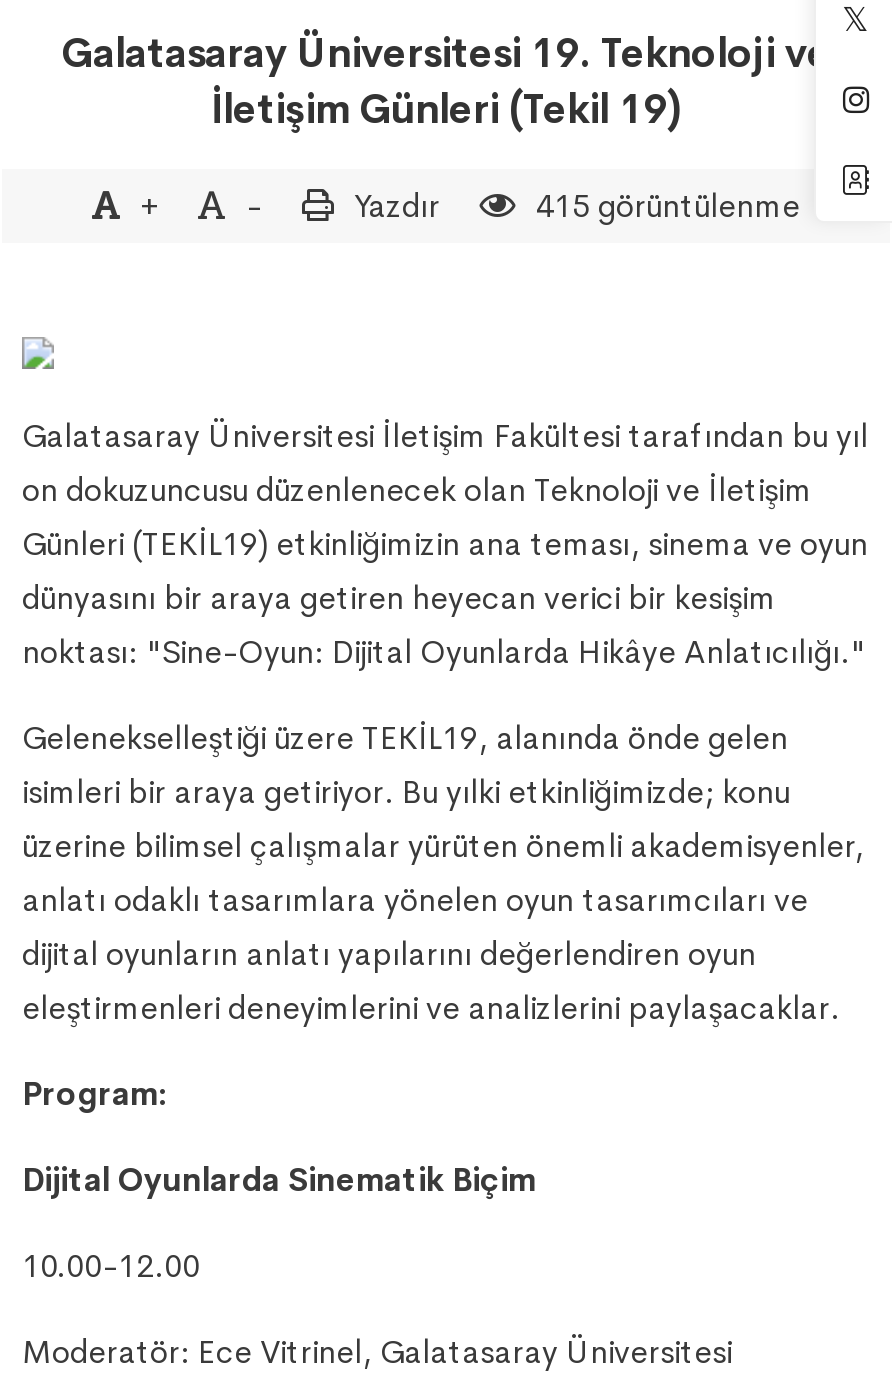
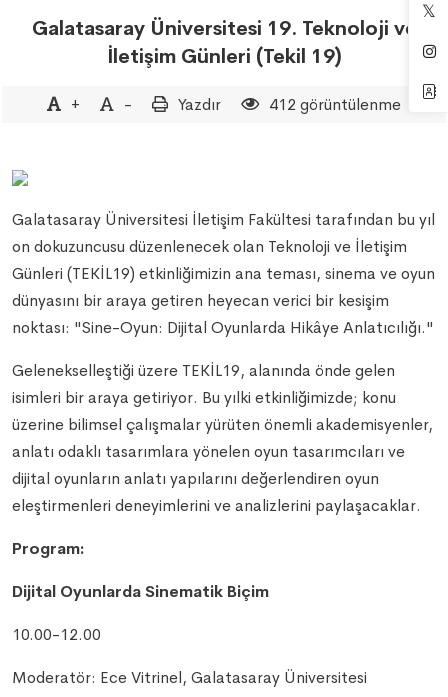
[528,185,800,227] 415 görüntülenme -> [265,94,401,115] 412 görüntülenme

